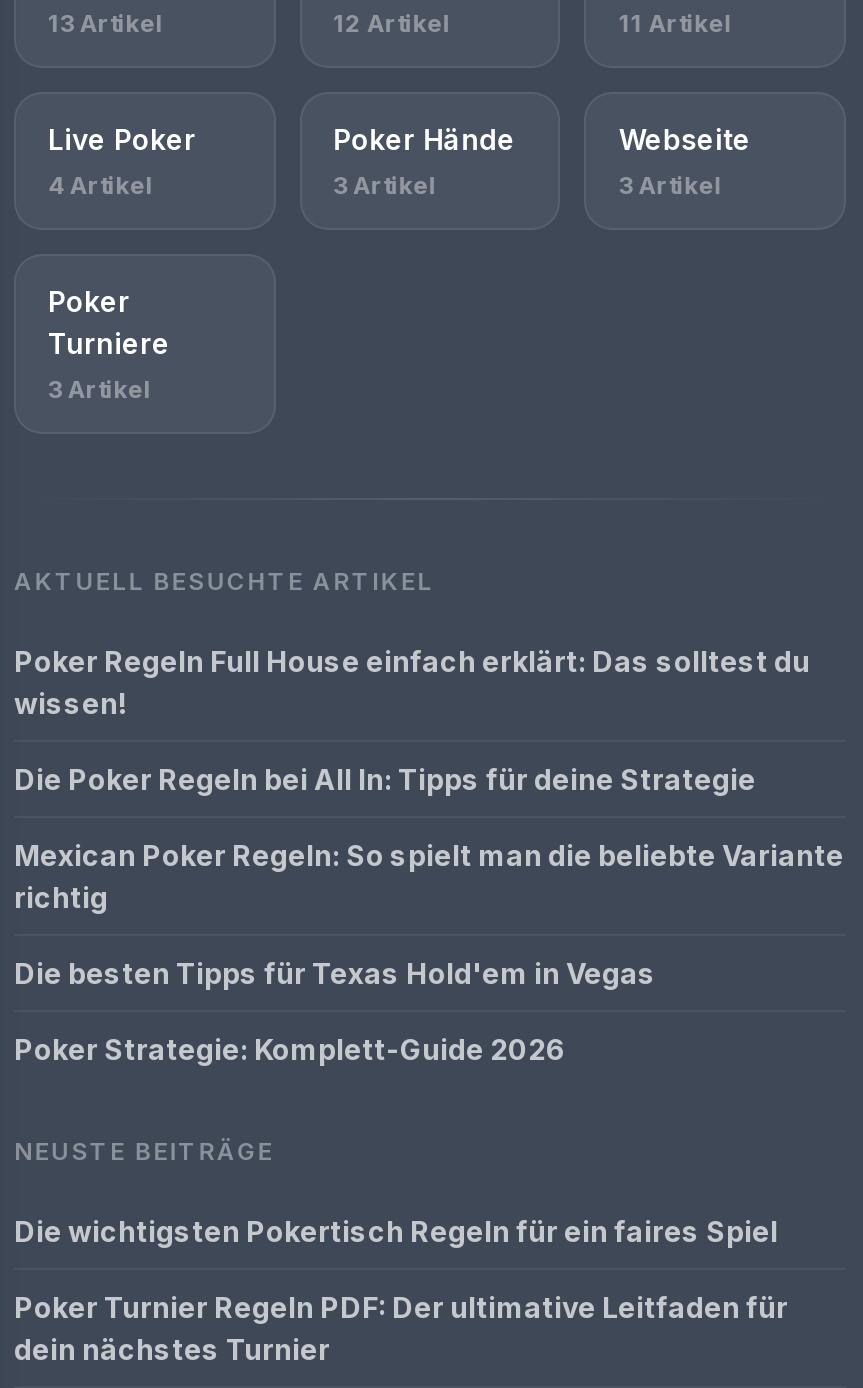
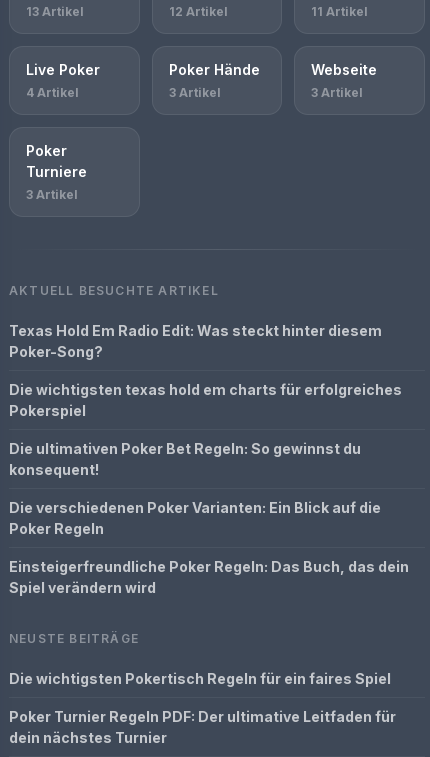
[14,644,810,720] Poker Regeln Full House einfach erklärt: Das solltest du | wissen! -> [9,322,382,360] Texas Hold Em Radio Edit: Was steckt hinter diesem | Poker-Song?
[14,762,756,796] Die Poker Regeln bei All In: Tipps für deine Strategie -> [9,381,402,419] Die wichtigsten texas hold em charts für erfolgreiches | Pokerspiel
[14,838,844,914] Mexican Poker Regeln: So spielt man die beliebte Variante | richtig -> [9,440,361,478] Die ultimativen Poker Bet Regeln: So gewinnst du | konsequent!
[14,956,656,990] Die besten Tipps für Texas Hold'em in Vegas -> [9,499,381,537] Die verschiedenen Poker Varianten: Ein Blick auf die | Poker Regeln
[14,1032,566,1066] Poker Strategie: Komplett-Guide 2026 -> [9,558,409,596] Einsteigerfreundliche Poker Regeln: Das Buch, das dein | Spiel verändern wird

